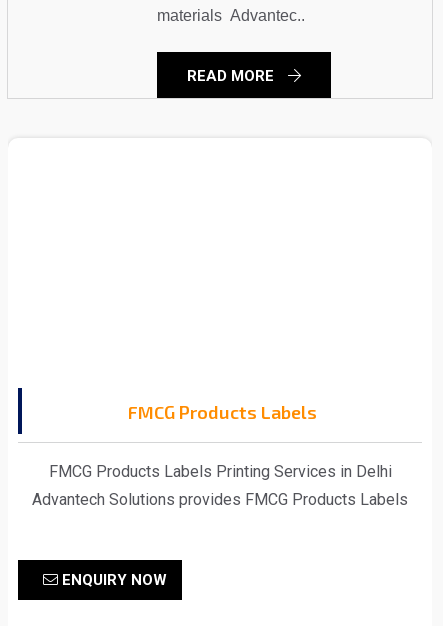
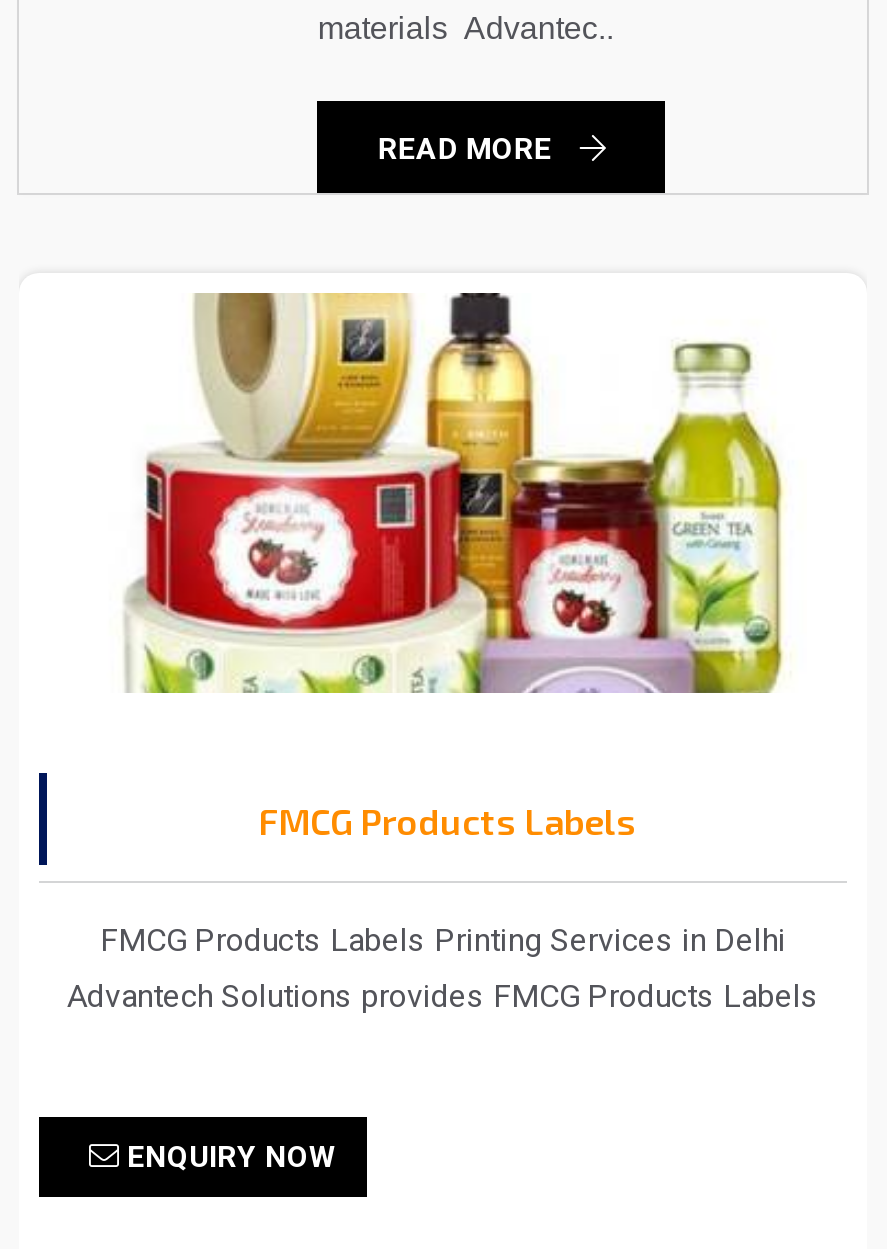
none -> [123,291,785,695] [image]

